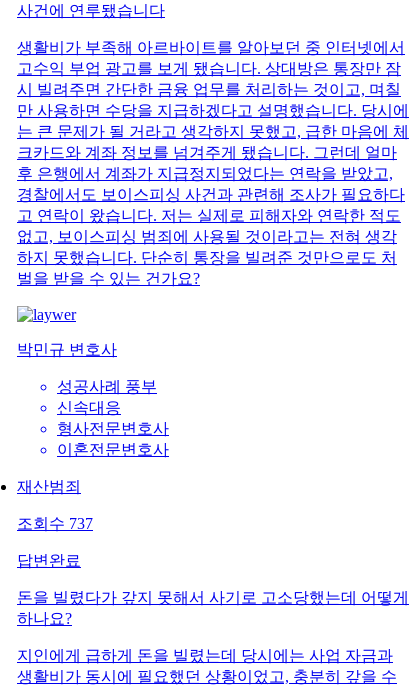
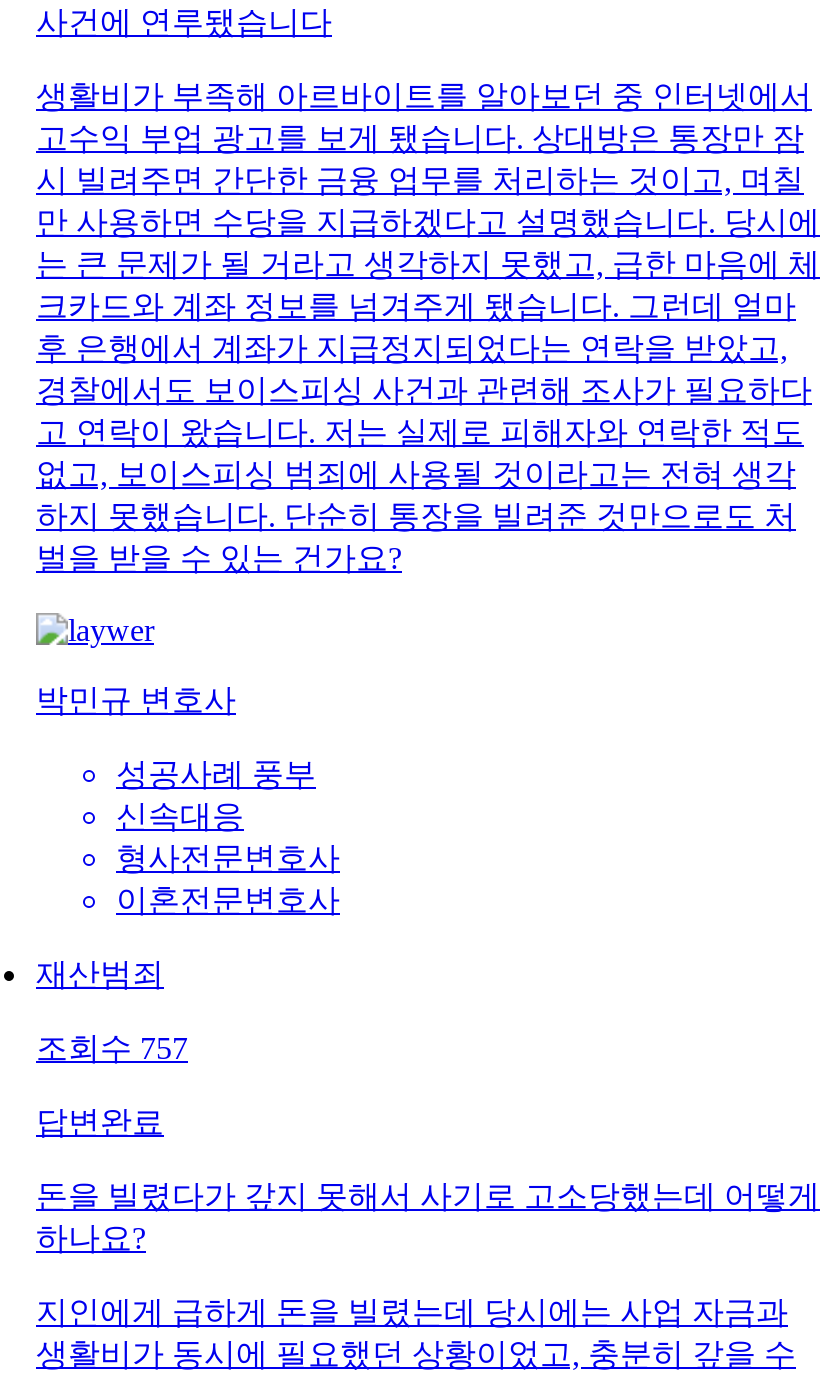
[17,515,93,532] 조회수 737 -> [36,1030,188,1064] 조회수 757

